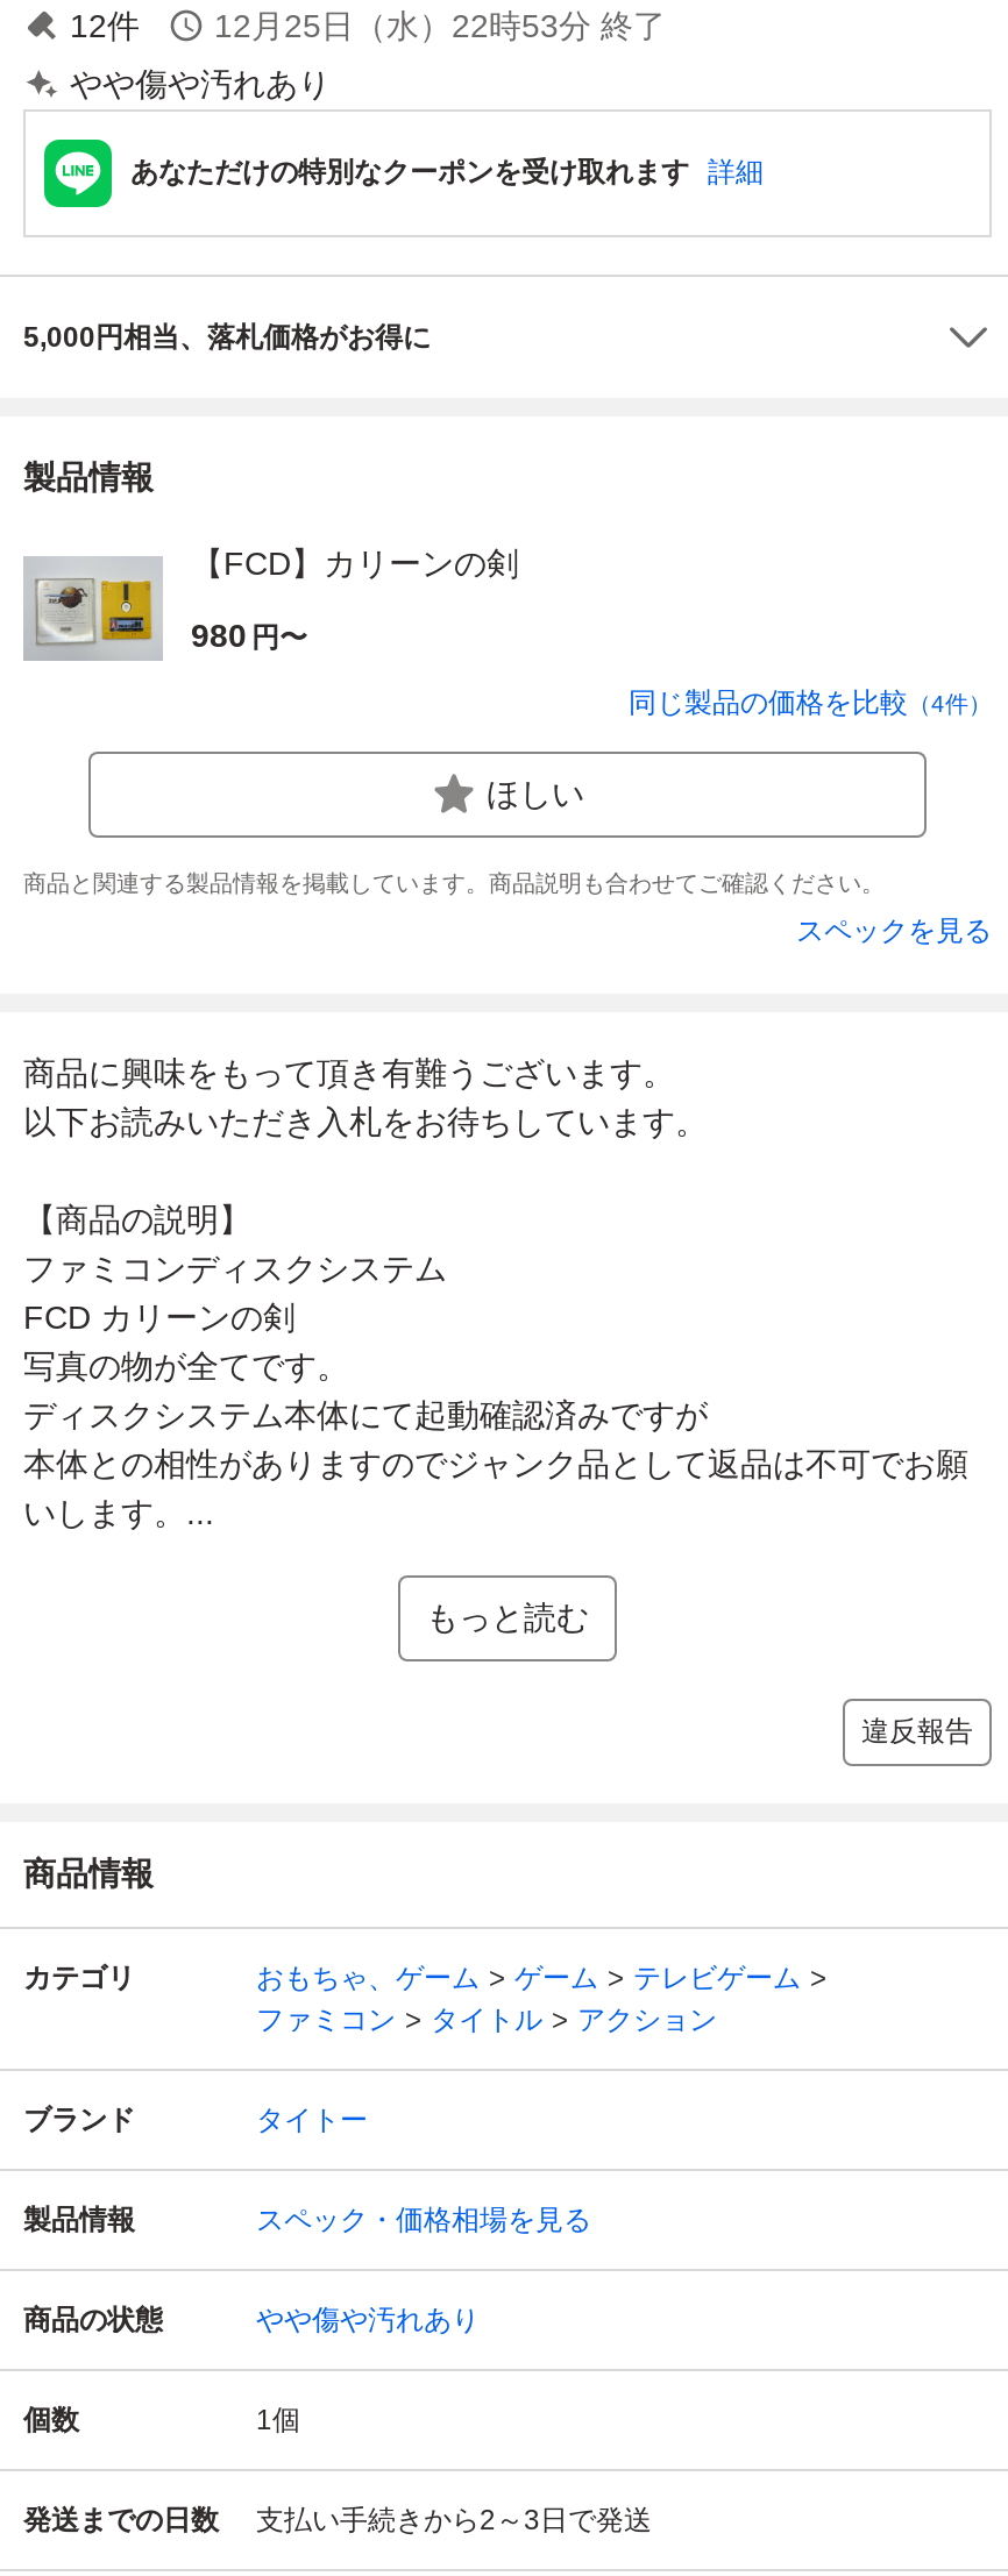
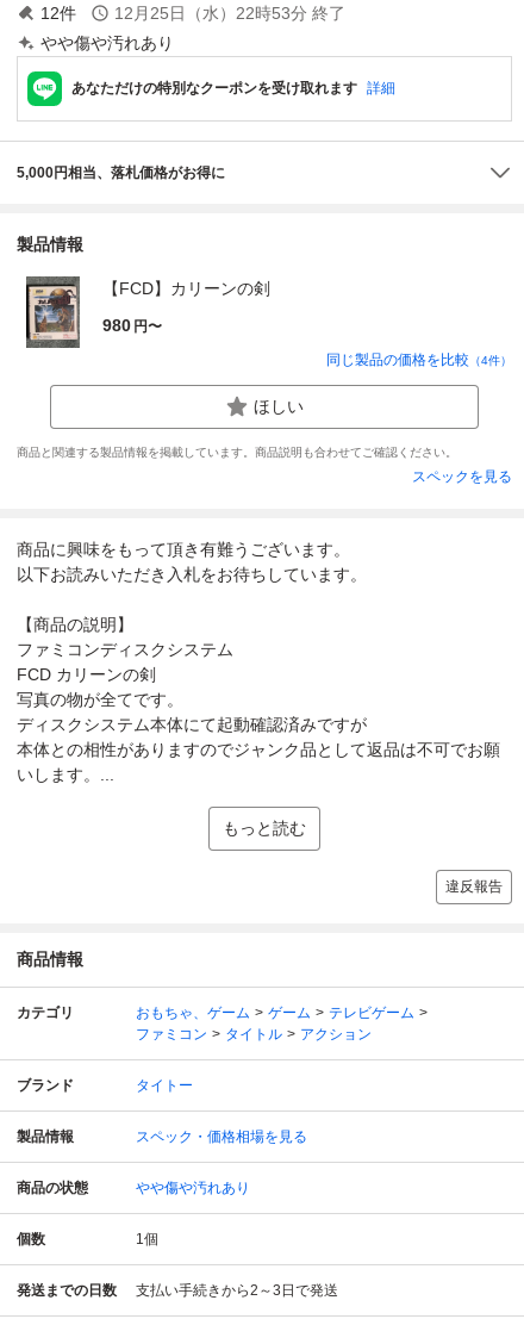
[21,540,165,679] [image] -> [17,275,88,349] [image]

